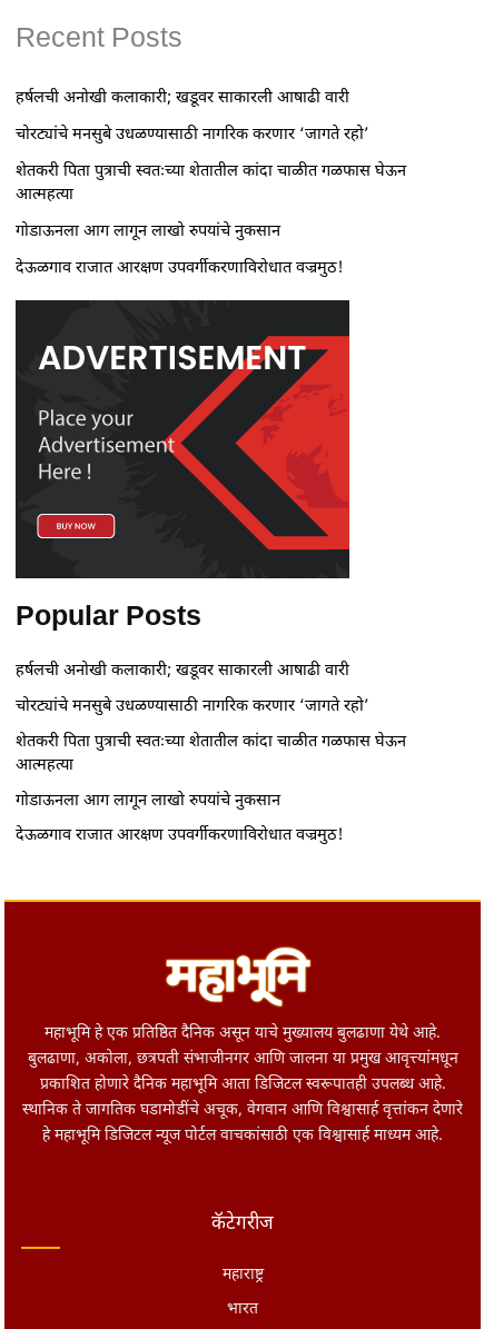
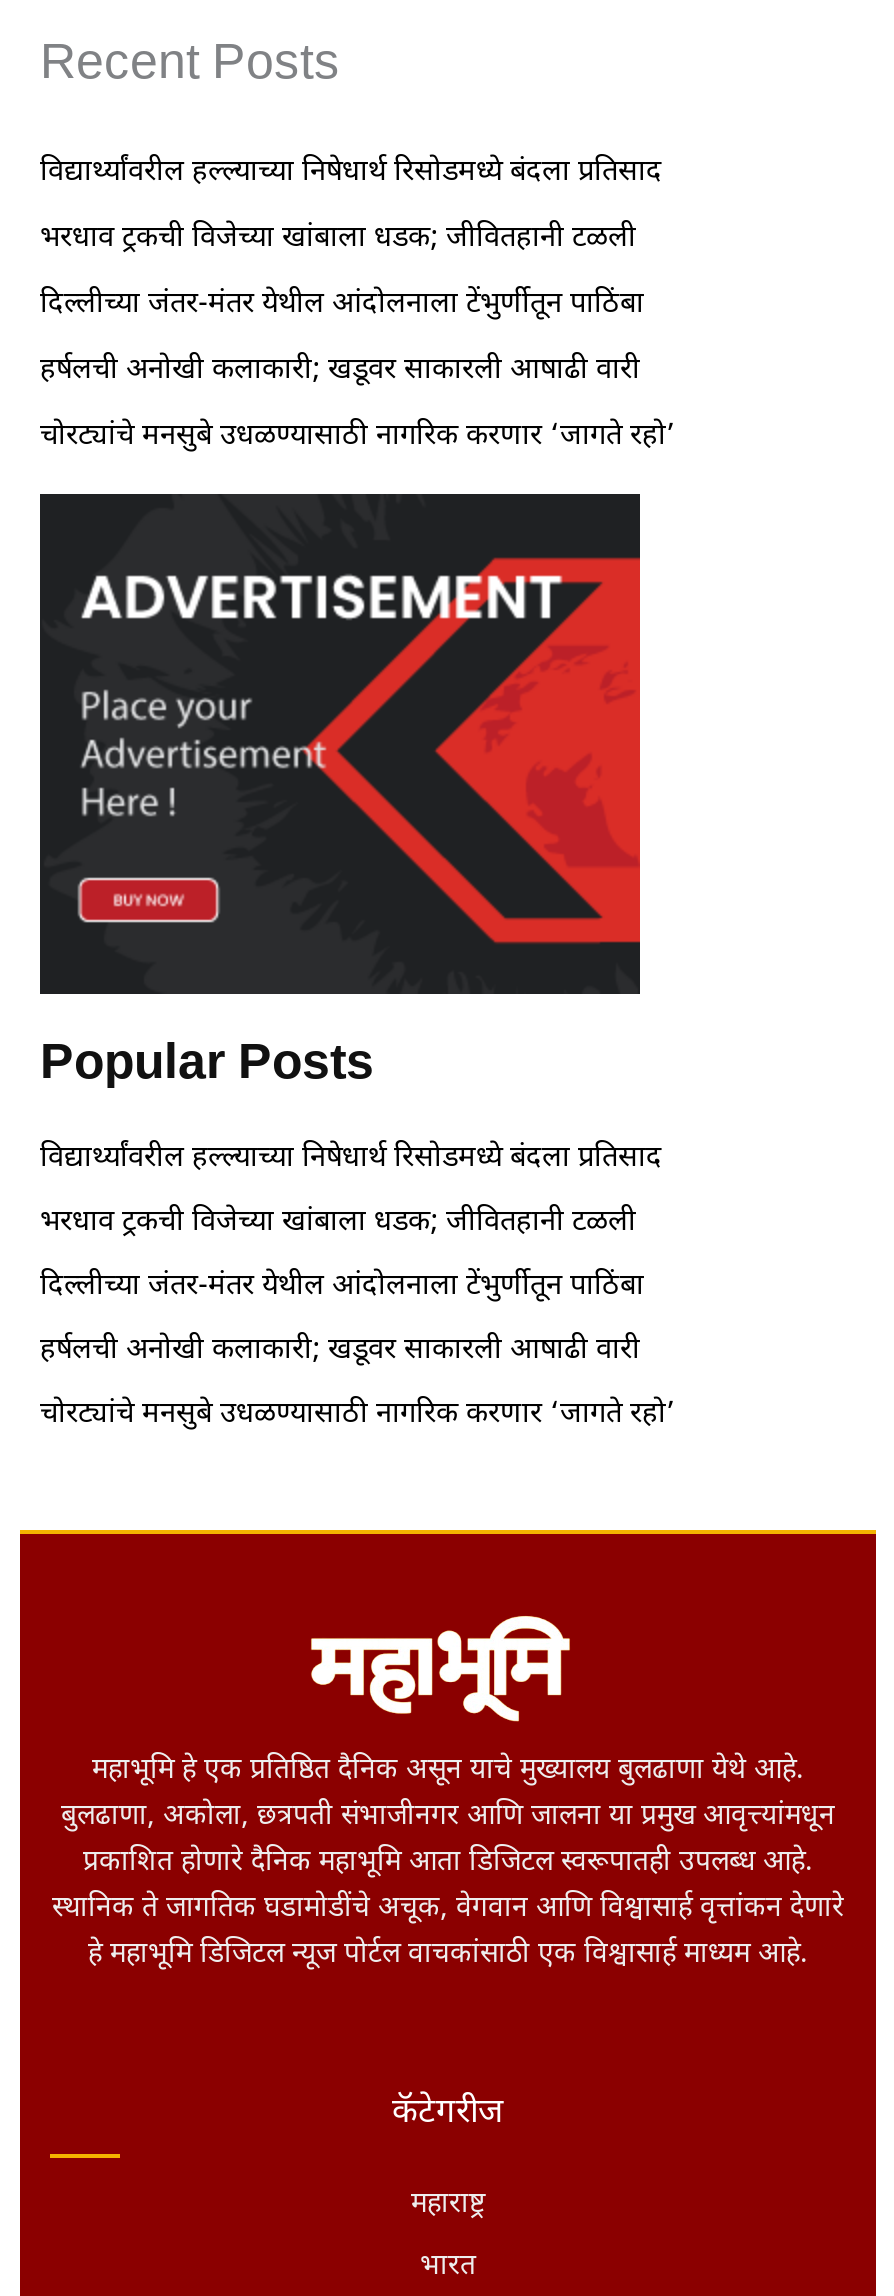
none -> [40,154,662,324] विद्यार्थ्यांवरील हल्ल्याच्या निषेधार्थ रिसोडमध्ये बंदला प्रतिसाद | भरधाव ट्रकची विजेच्या खांबाला धडक; जीवितहानी टळली | दिल्लीच्या जंतर-मंतर येथील आंदोलनाला टेंभुर्णीतून पाठिंबा
moved [16,88,369,146] -> [40,352,676,456]: हर्षलची अनोखी कलाकारी; खडूवर साकारली आषाढी वारी | चोरट्यांचे मनसुबे उधळण्यासाठी नागरिक करणार ‘जागते रहो’
[16,161,406,279] शेतकरी पिता पुत्राची स्वतःच्या शेतातील कांदा चाळीत गळफास घेऊन | आत्महत्या | गोडाऊनला आग लागून लाखो रुपयांचे नुकसान | देऊळगाव राजात आरक्षण उपवर्गीकरणाविरोधात वज्रमुठ! -> none
none -> [40,1141,662,1307] विद्यार्थ्यांवरील हल्ल्याच्या निषेधार्थ रिसोडमध्ये बंदला प्रतिसाद | भरधाव ट्रकची विजेच्या खांबाला धडक; जीवितहानी टळली | दिल्लीच्या जंतर-मंतर येथील आंदोलनाला टेंभुर्णीतून पाठिंबा
moved [16,660,369,717] -> [40,1333,676,1435]: हर्षलची अनोखी कलाकारी; खडूवर साकारली आषाढी वारी | चोरट्यांचे मनसुबे उधळण्यासाठी नागरिक करणार ‘जागते रहो’
[16,731,406,847] शेतकरी पिता पुत्राची स्वतःच्या शेतातील कांदा चाळीत गळफास घेऊन | आत्महत्या | गोडाऊनला आग लागून लाखो रुपयांचे नुकसान | देऊळगाव राजात आरक्षण उपवर्गीकरणाविरोधात वज्रमुठ! -> none

